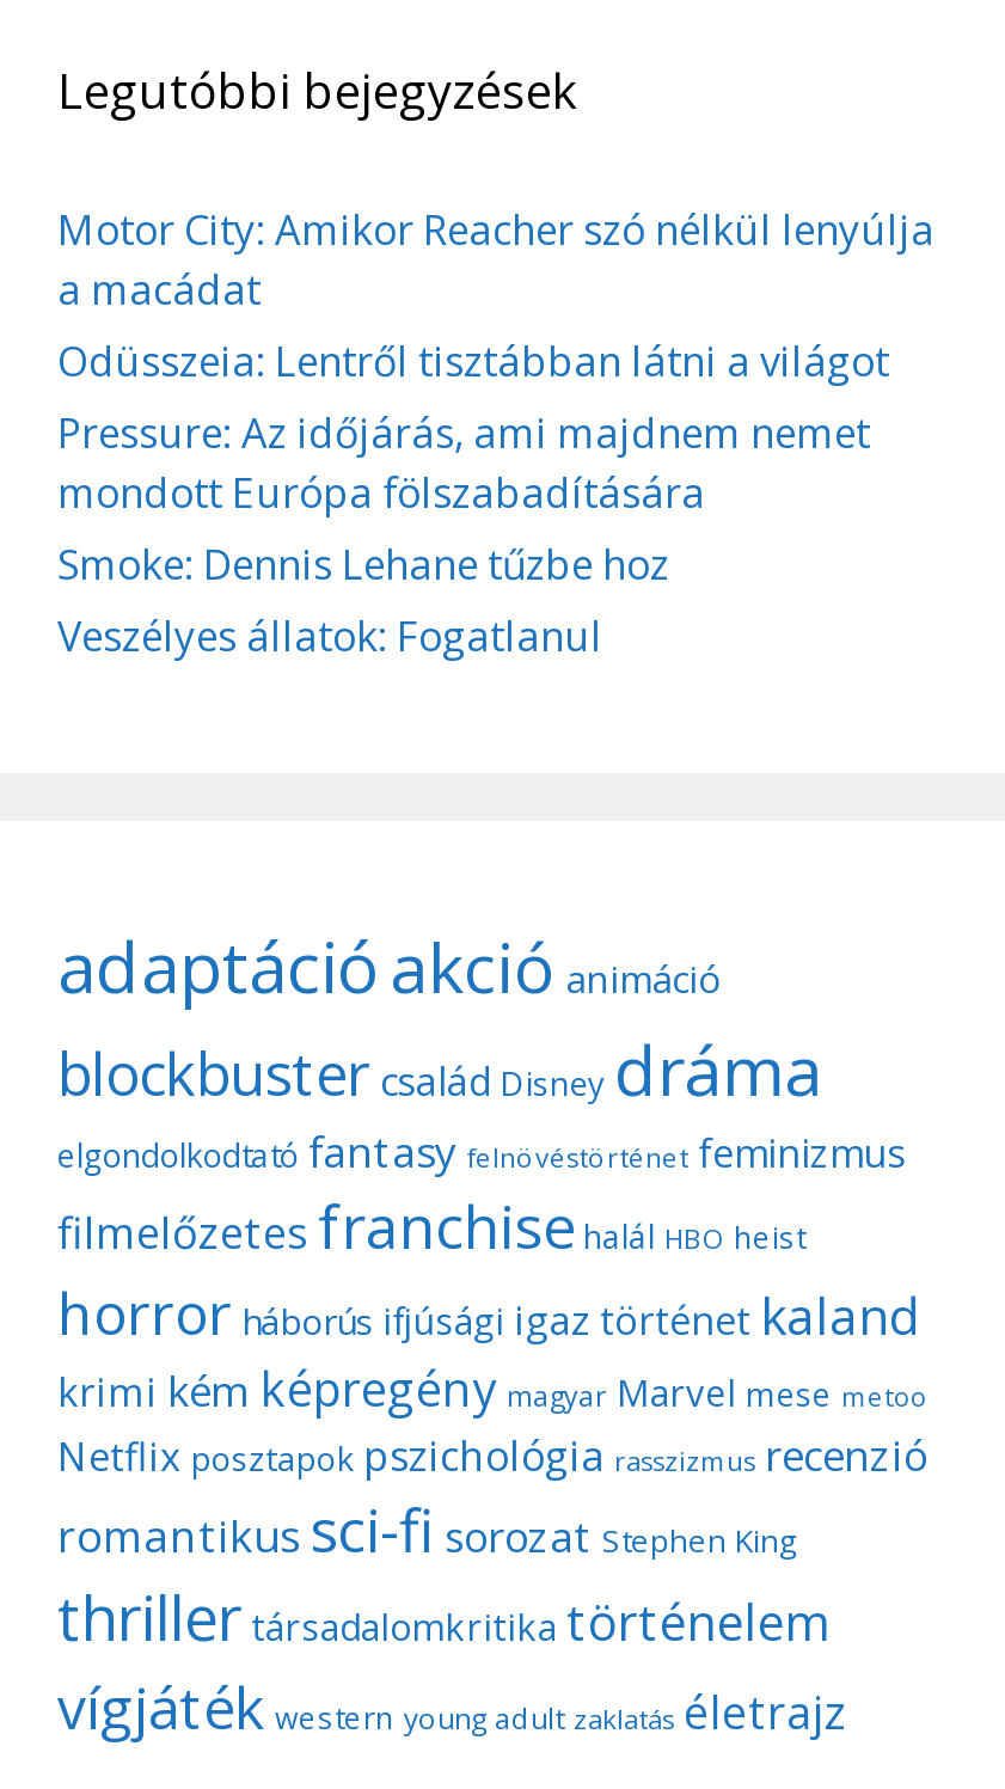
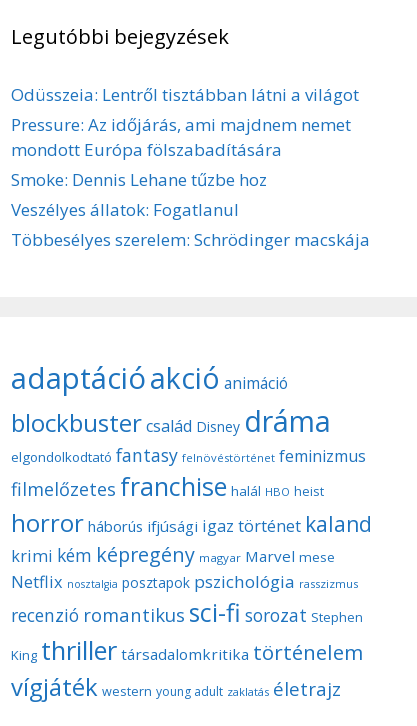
[57,202,934,317] Motor City: Amikor Reacher szó nélkül lenyúlja | a macádat -> none
moved [57,333,889,663] -> [11,83,359,221]: Odüsszeia: Lentről tisztábban látni a világot | Pressure: Az időjárás, ami majdnem nemet | mondott Európa fölszabadítására | Smoke: Dennis Lehane tűzbe hoz | Veszélyes állatok: Fogatlanul
none -> [11,228,370,251] Többesélyes szerelem: Schrödinger macskája
[57,1356,927,1660] krimi kém képregény magyar Marvel mese metoo | Netflix posztapok pszichológia rasszizmus recenzió | romantikus sci-fi sorozat Stephen King | thriller társadalomkritika történelem -> [11,541,363,667] krimi kém képregény magyar Marvel mese | Netflix nosztalgia posztapok pszichológia rasszizmus | recenzió romantikus sci-fi sorozat Stephen | King thriller társadalomkritika történelem

